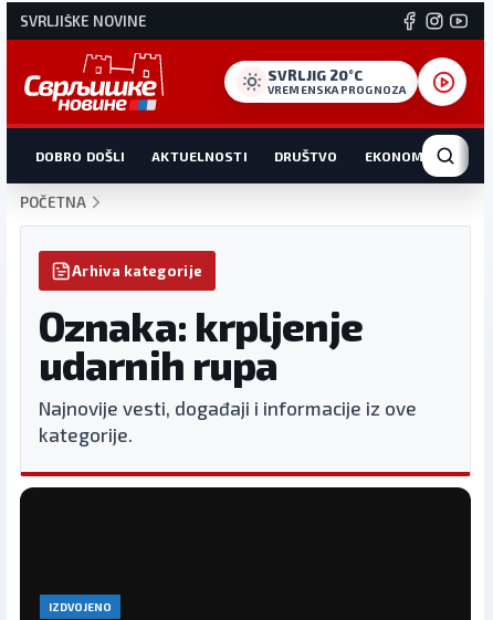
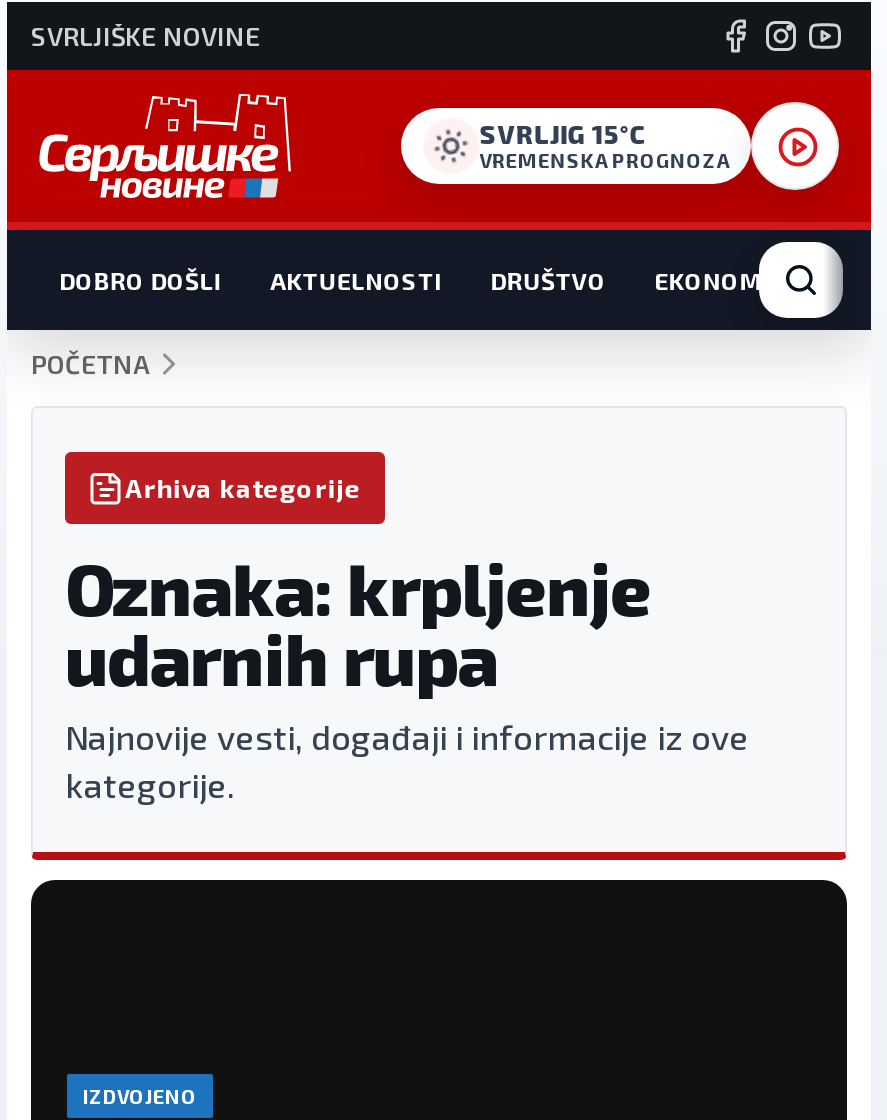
[268,66,363,84] SVRLJIG 20°C -> [479,118,645,150] SVRLJIG 15°C

